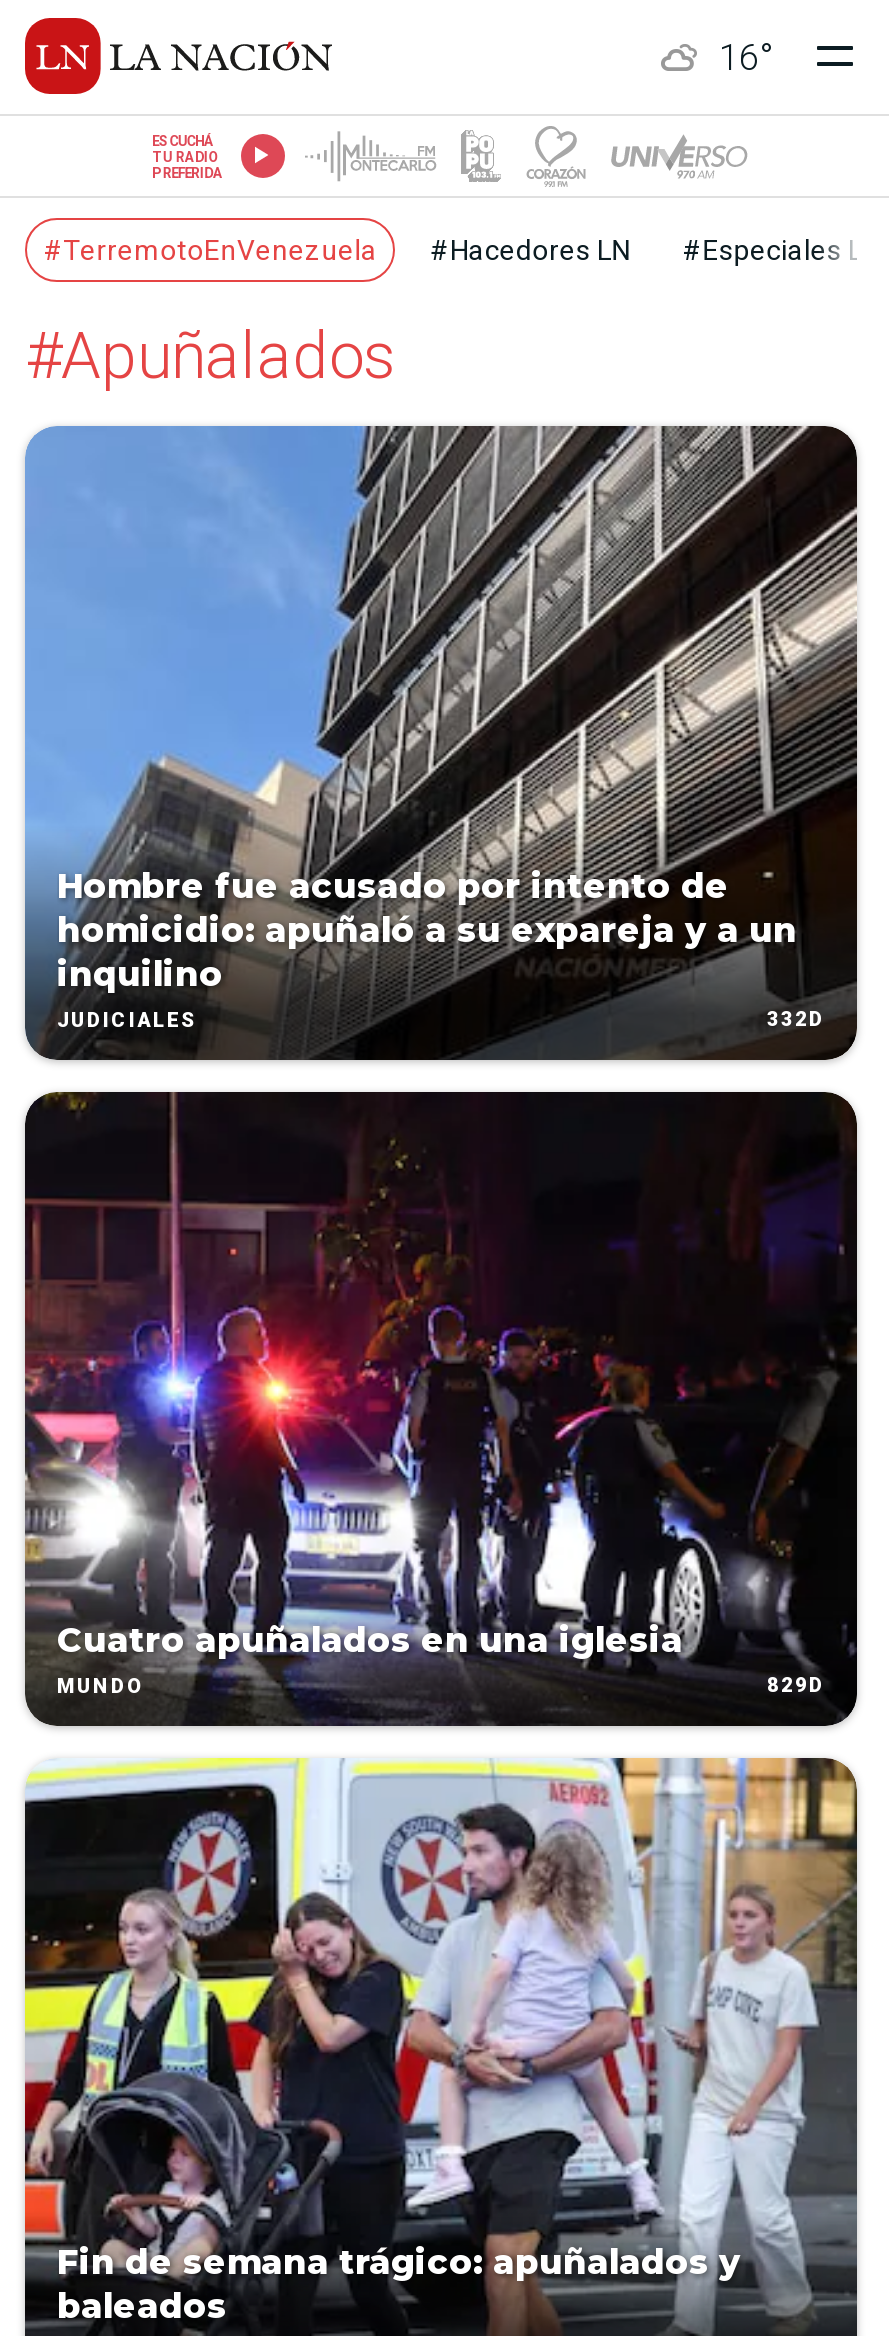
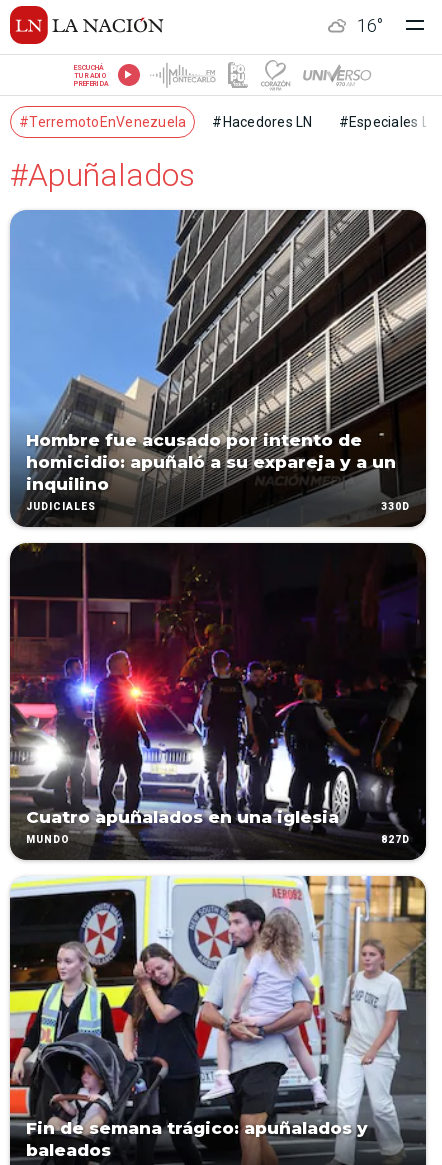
[767,1008,825,1030] 332D -> [381,501,410,512] 330D
[767,1674,825,1696] 829D -> [381,834,410,845] 827D

